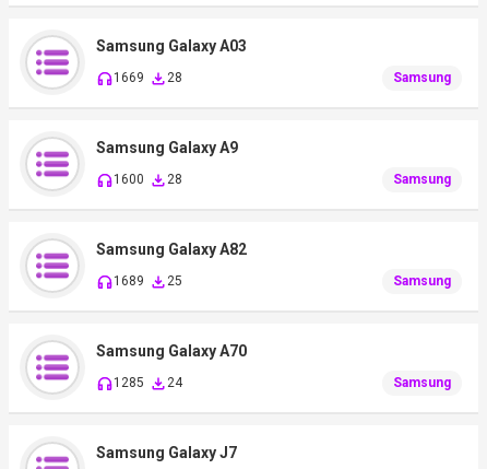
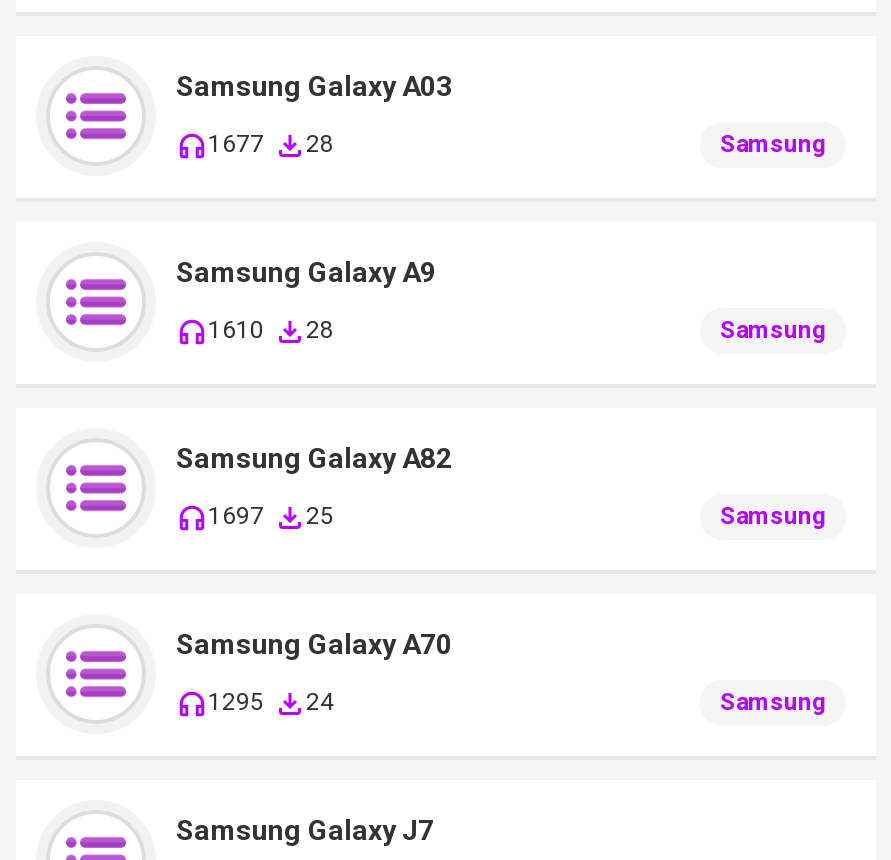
[114,70,182,85] 1669 28 -> [208,130,334,158] 1677 28
[114,172,182,187] 1600 28 -> [208,316,334,344] 1610 28
[114,273,182,289] 1689 25 -> [208,502,334,530] 1697 25
[114,375,182,390] 1285 24 -> [208,688,334,716] 1295 24

